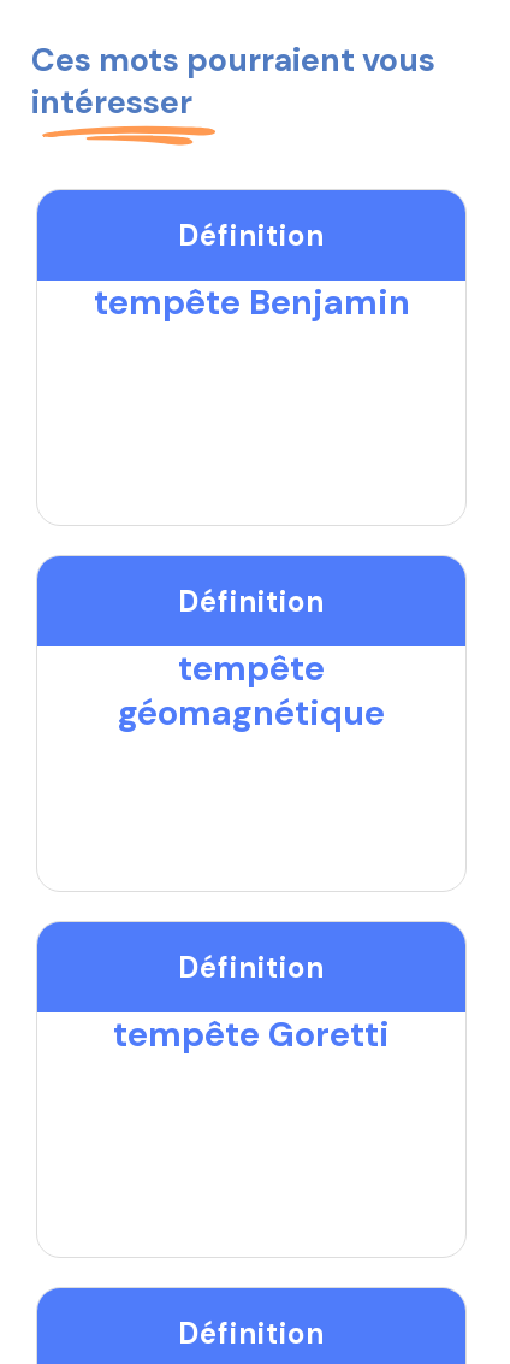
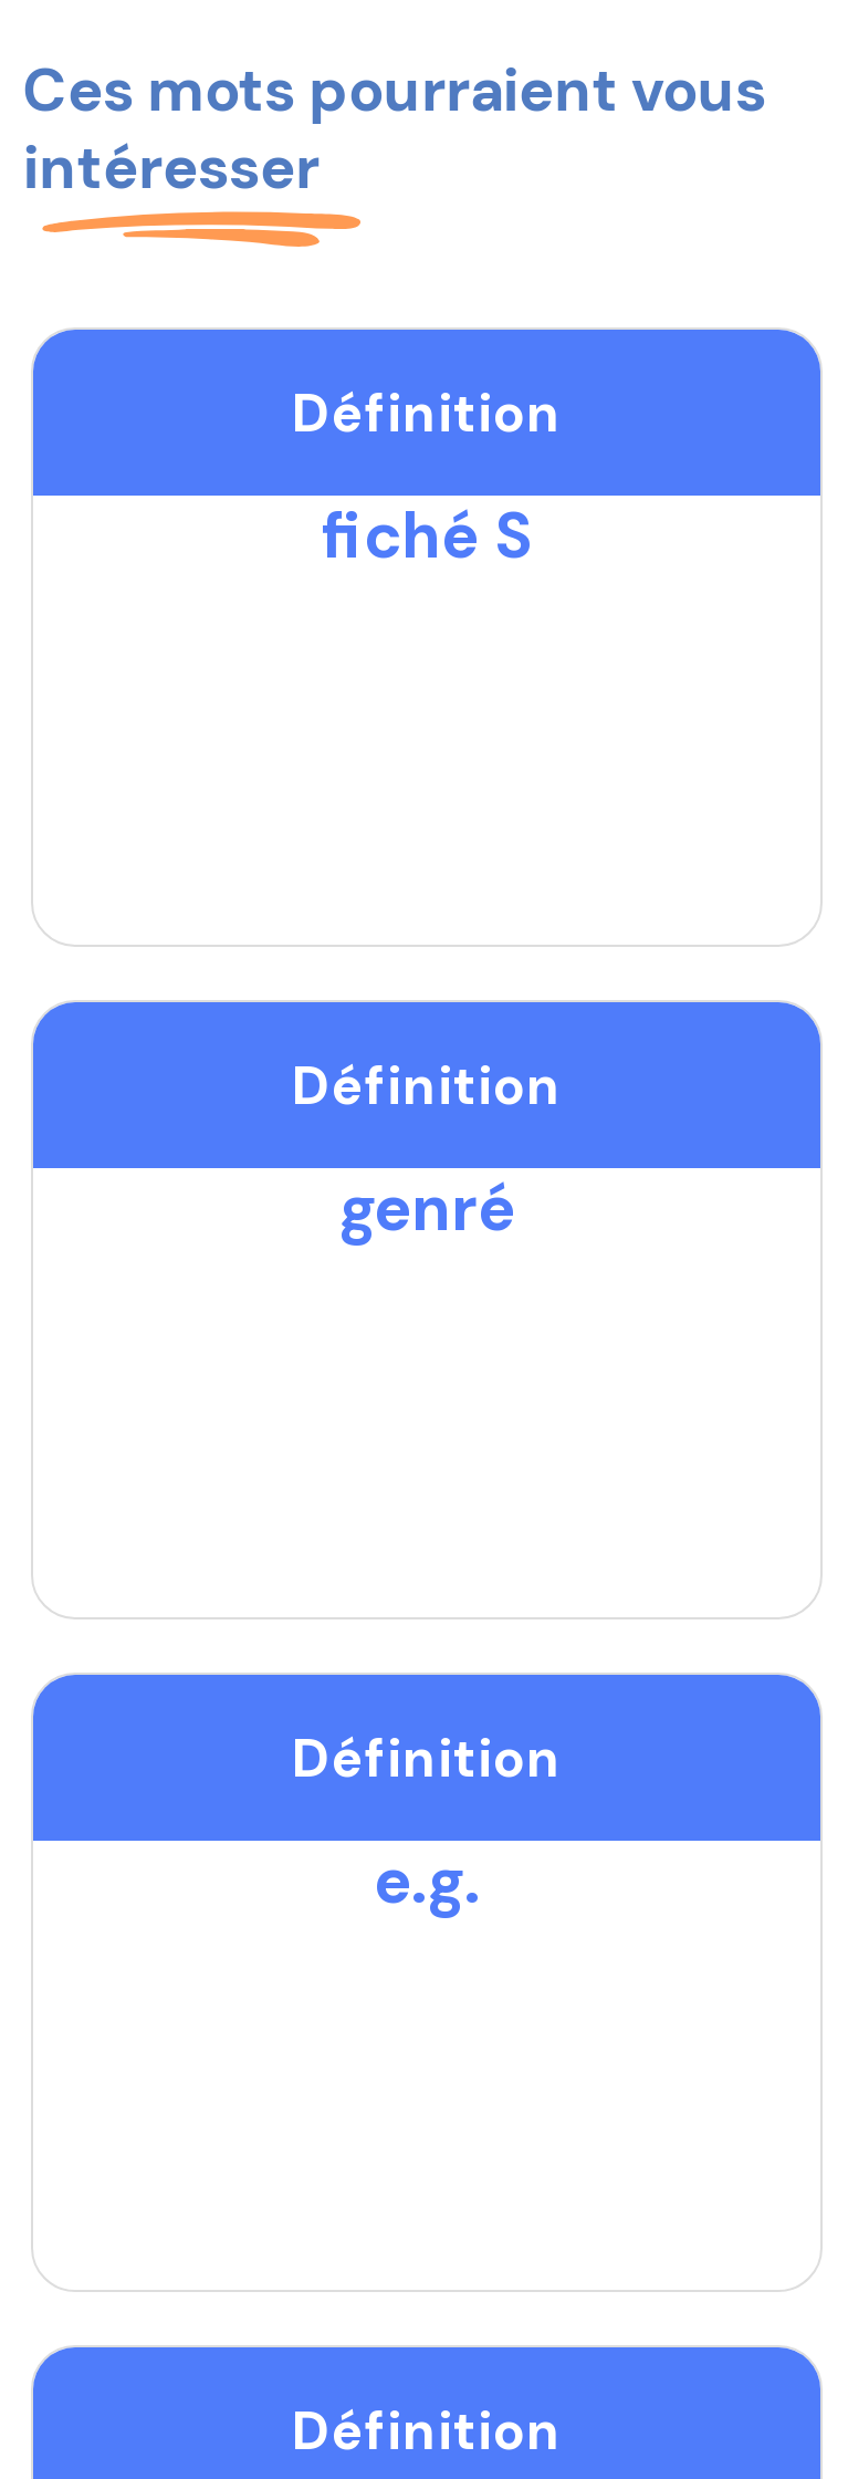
[93,280,410,325] tempête Benjamin -> [322,494,532,578] fiché S
[118,646,385,736] tempête | géomagnétique -> [338,1167,515,1251] genré
[113,1012,390,1057] tempête Goretti -> [374,1839,480,1923] e.g.

